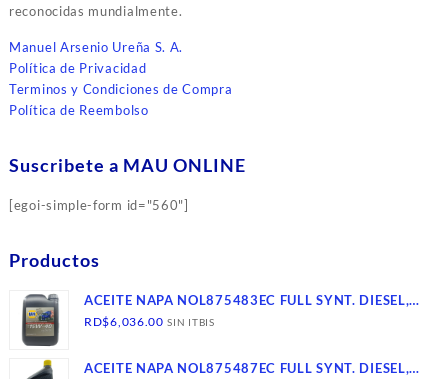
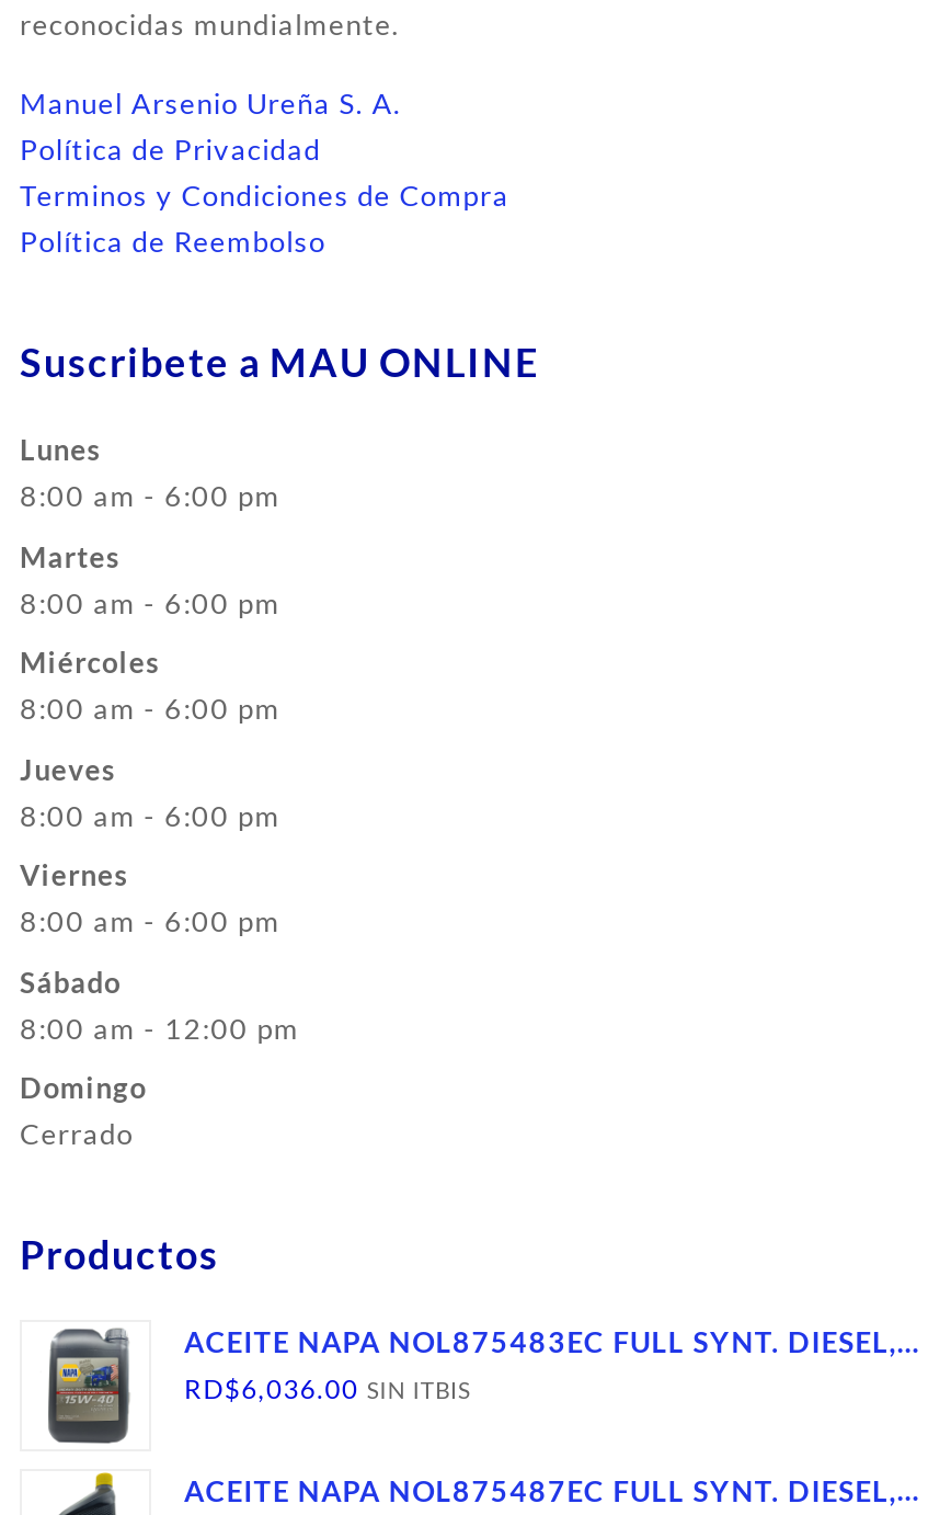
[9,197,189,213] [egoi-simple-form id="560"] -> [20,432,299,1151] Lunes | 8:00 am - 6:00 pm | Martes | 8:00 am - 6:00 pm | Miércoles | 8:00 am - 6:00 pm | Jueves | 8:00 am - 6:00 pm | Viernes | 8:00 am - 6:00 pm | Sábado | 8:00 am - 12:00 pm | Domingo | Cerrado

